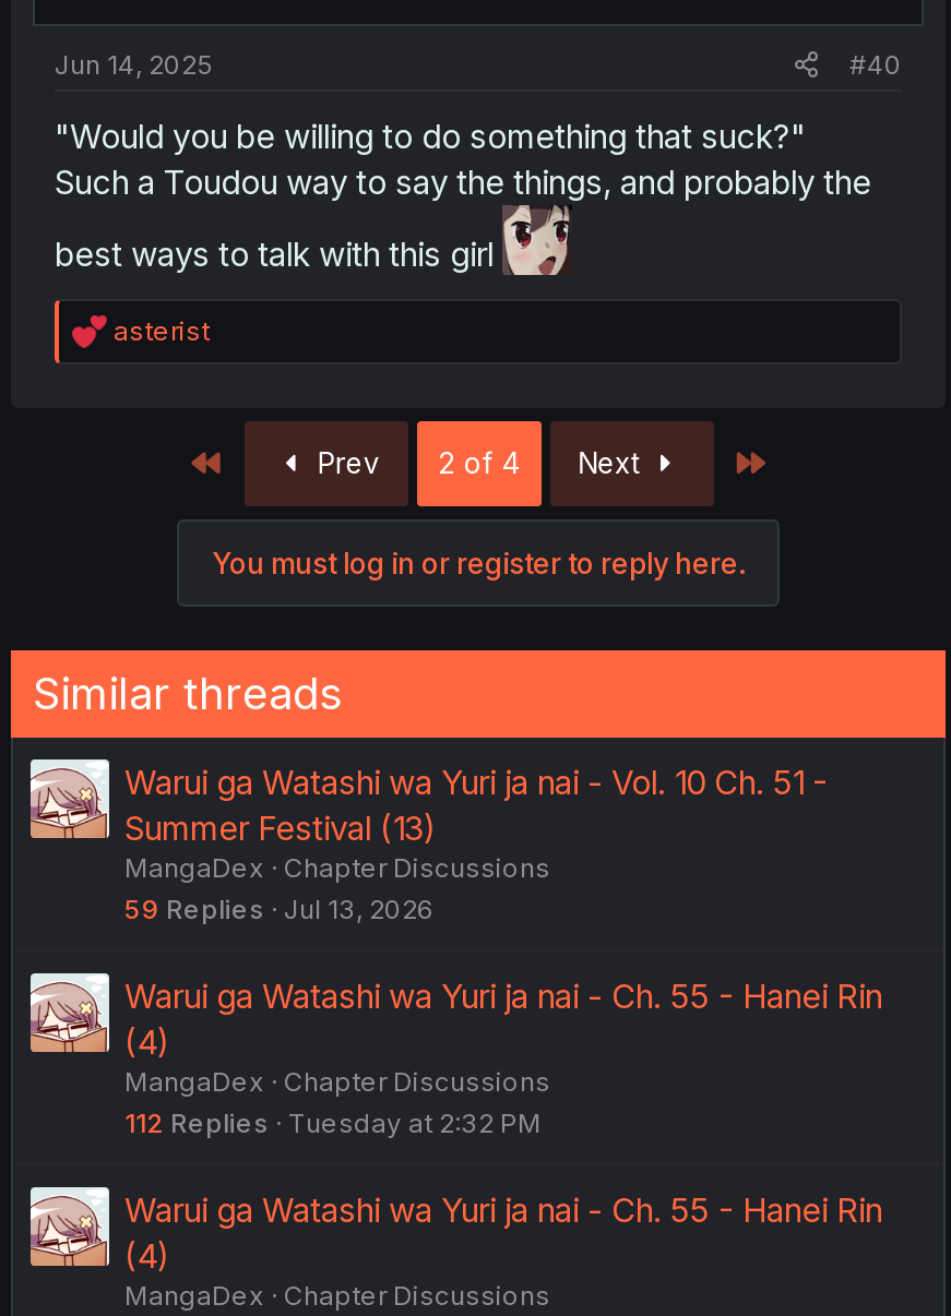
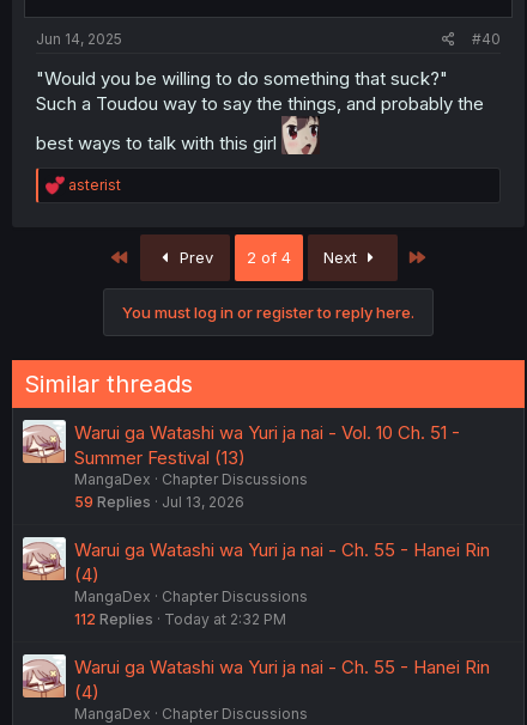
[124,1105,542,1138] 112 Replies Tuesday at 2:32 PM -> [74,610,286,627] 112 Replies Today at 2:32 PM

